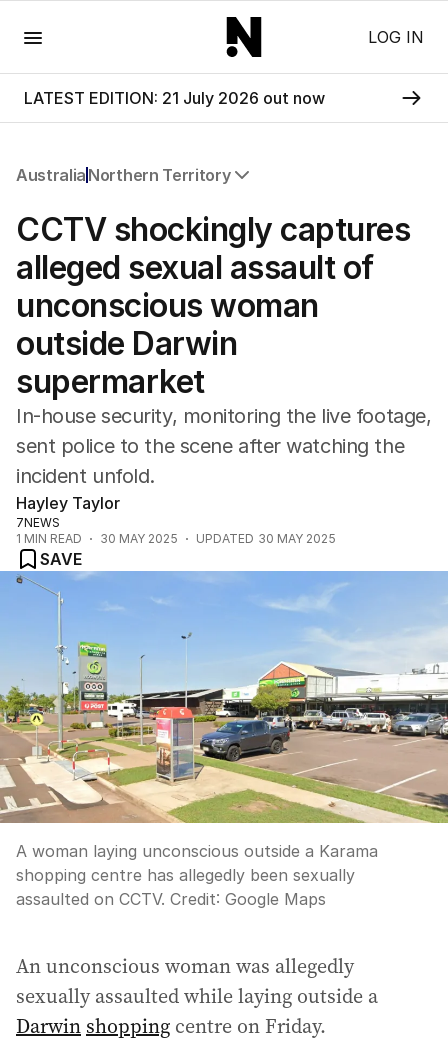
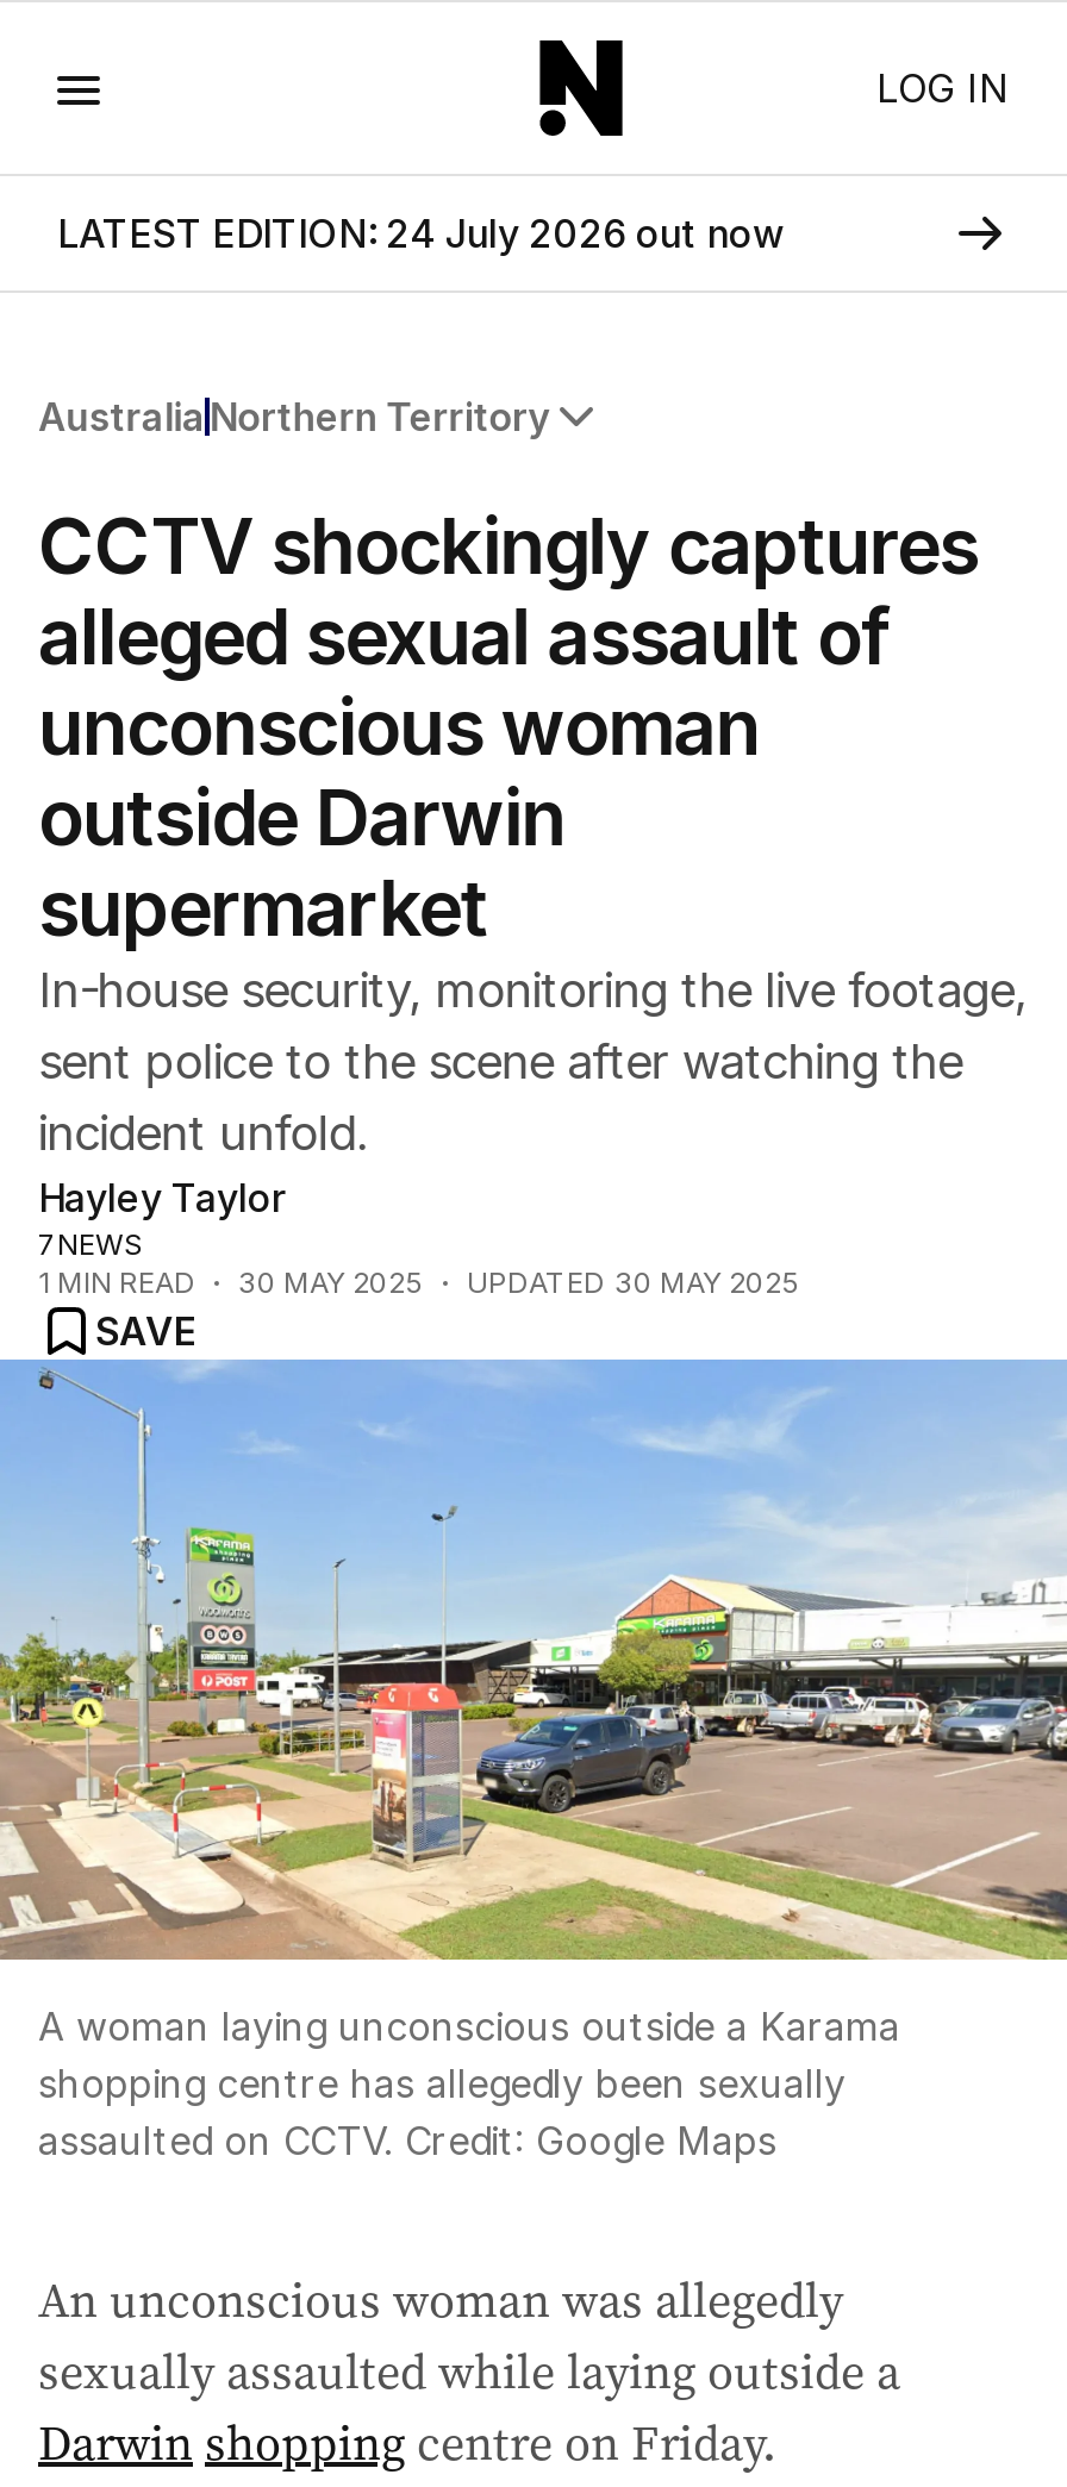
[24,88,325,108] LATEST EDITION: 21 July 2026 out now -> [57,210,784,257] LATEST EDITION: 24 July 2026 out now

